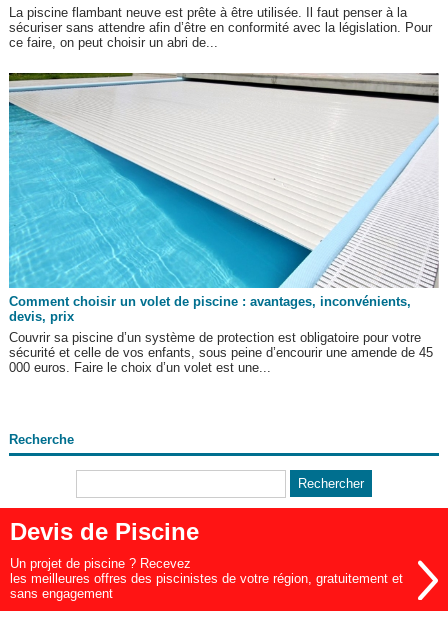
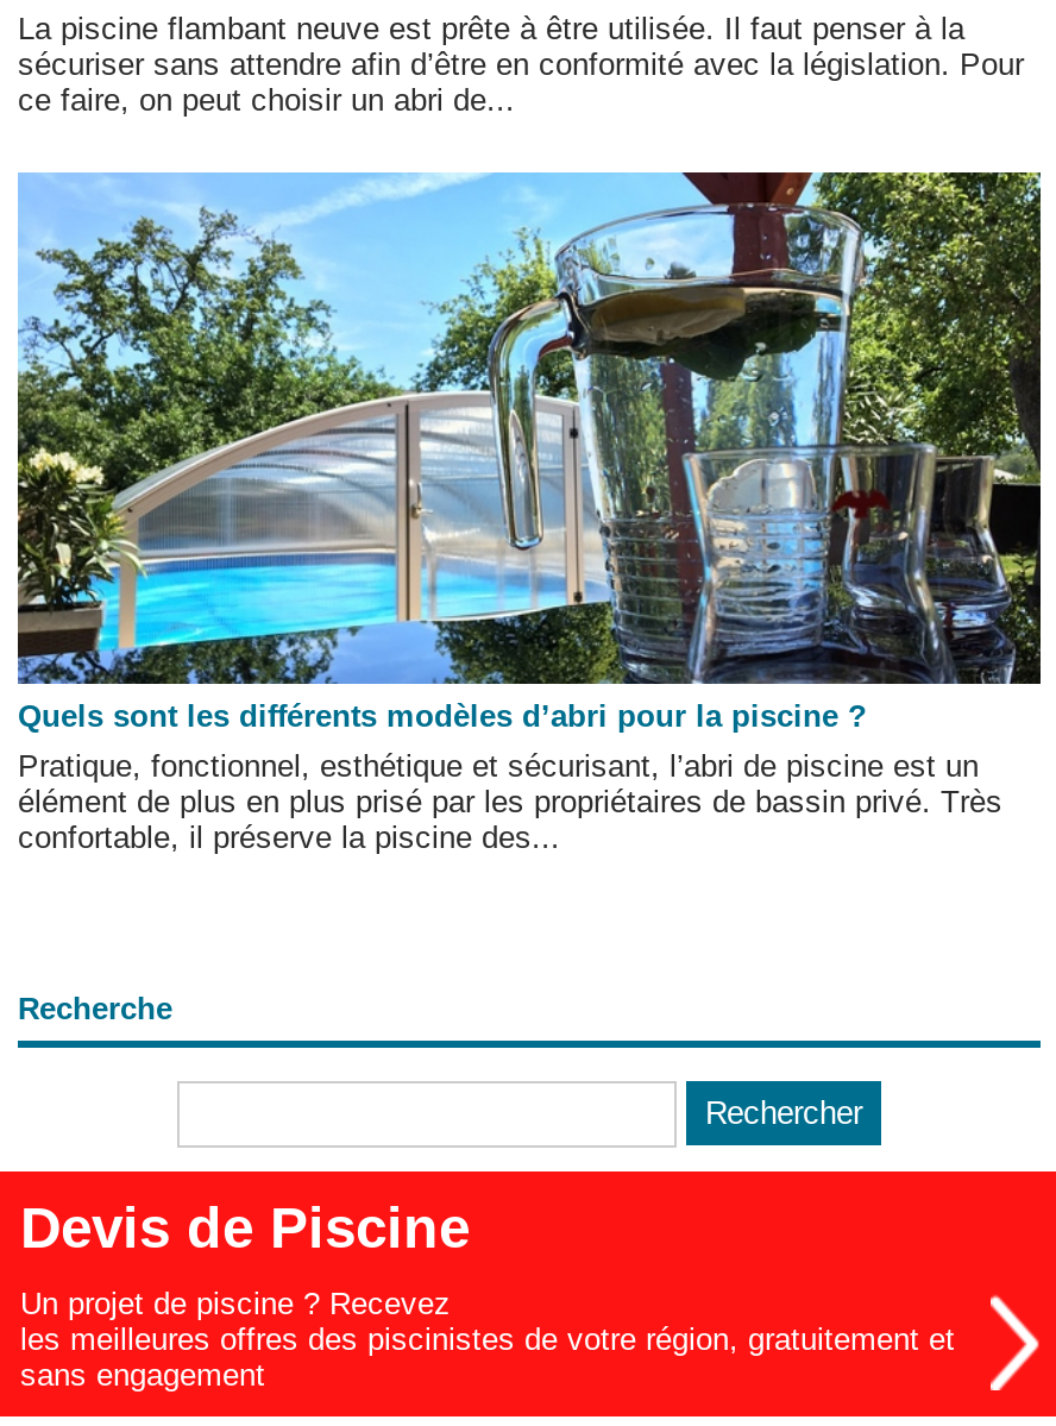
[8,72,439,375] [image] | Comment choisir un volet de piscine : avantages, inconvénients, | devis, prix | Couvrir sa piscine d’un système de protection est obligatoire pour votre | sécurité et celle de vos enfants, sous peine d’encourir une amende de 45 | 000 euros. Faire le choix d’un volet est une... -> [15,170,1043,855] [image] | Quels sont les différents modèles d’abri pour la piscine ? | Pratique, fonctionnel, esthétique et sécurisant, l’abri de piscine est un | élément de plus en plus prisé par les propriétaires de bassin privé. Très | confortable, il préserve la piscine des...

